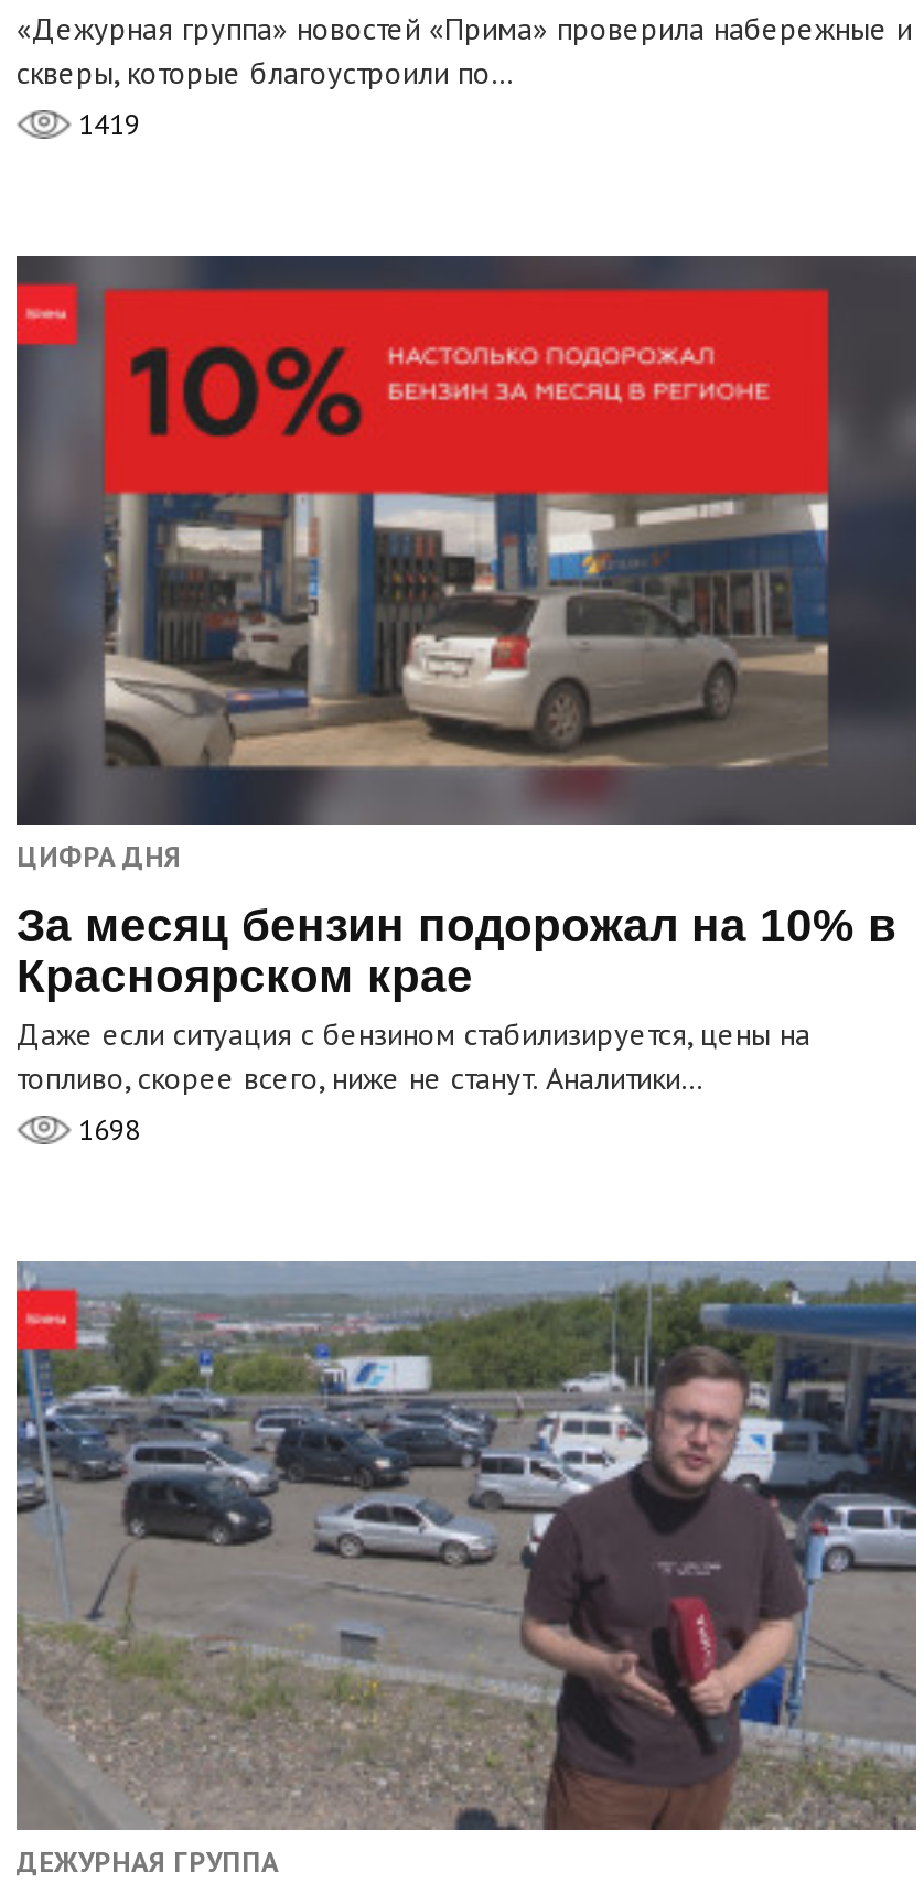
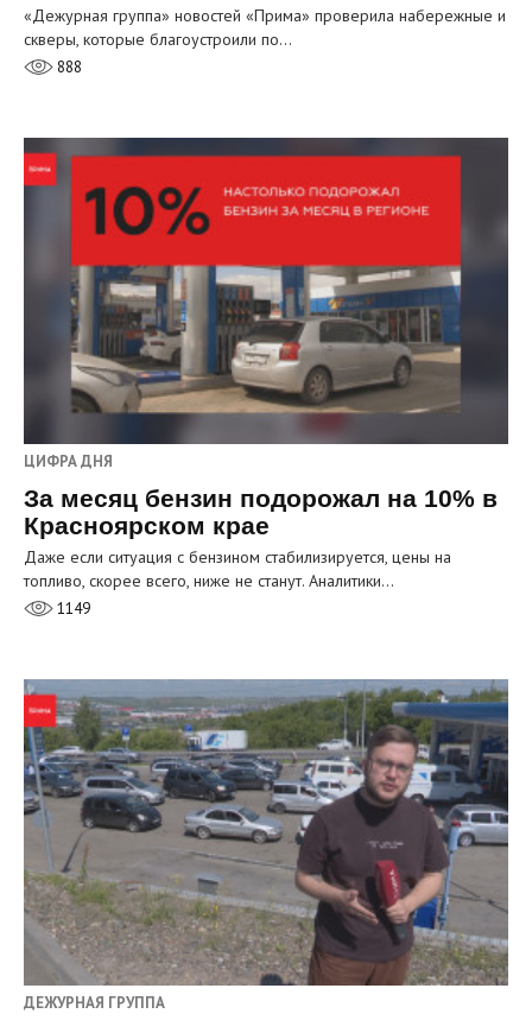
[72,105,140,142] 1419 -> [53,57,82,77] 888
[72,1111,140,1148] 1698 -> [53,598,90,618] 1149

